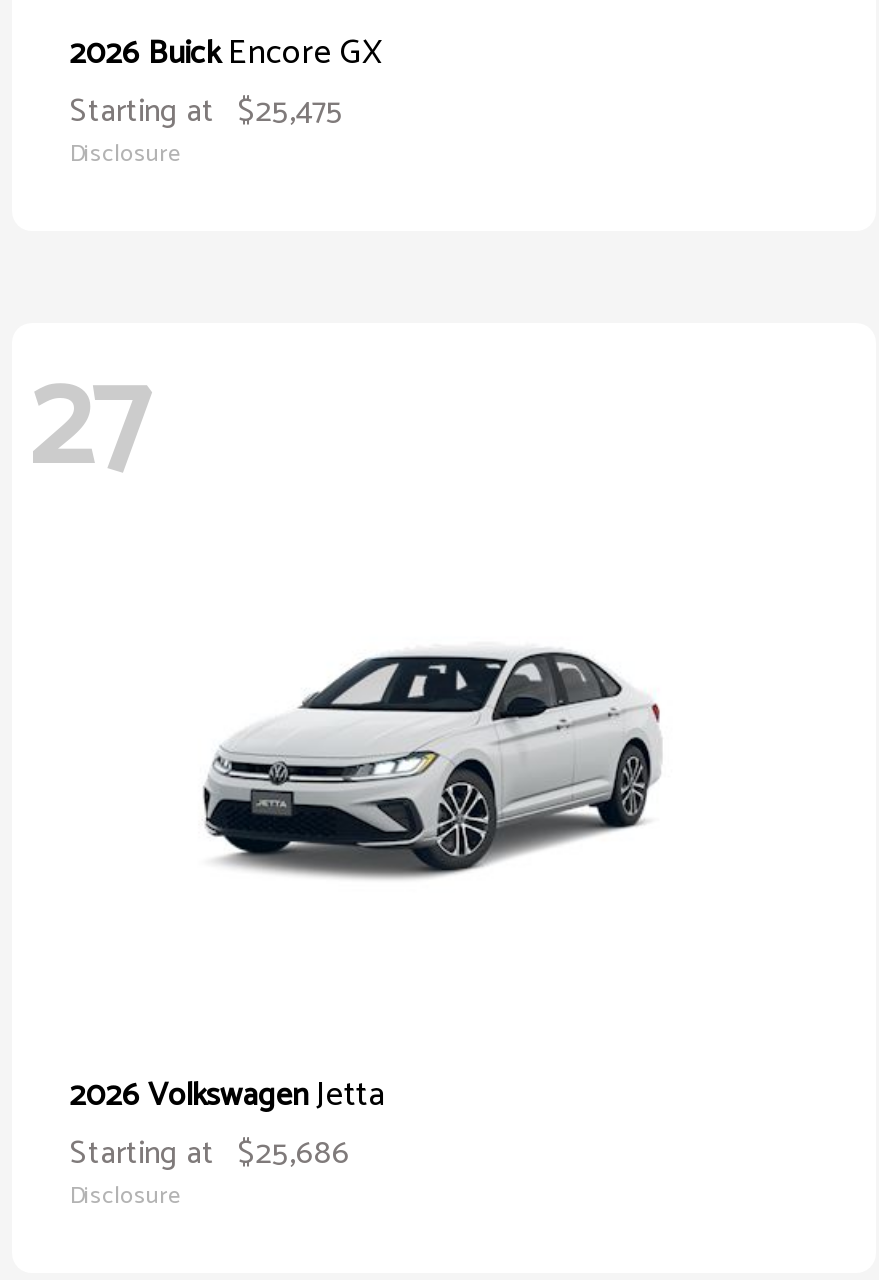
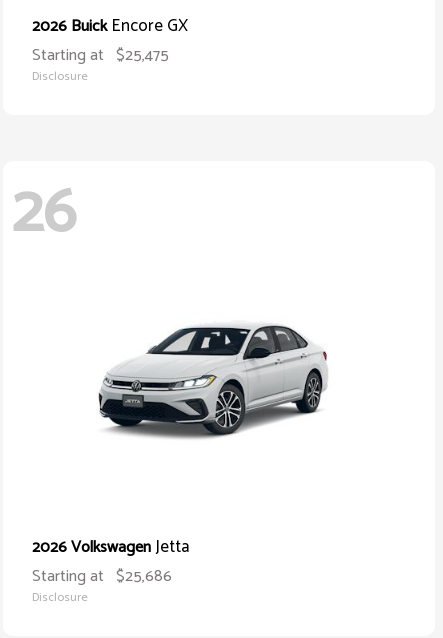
[30,323,150,533] 27 -> [12,161,76,266] 26

